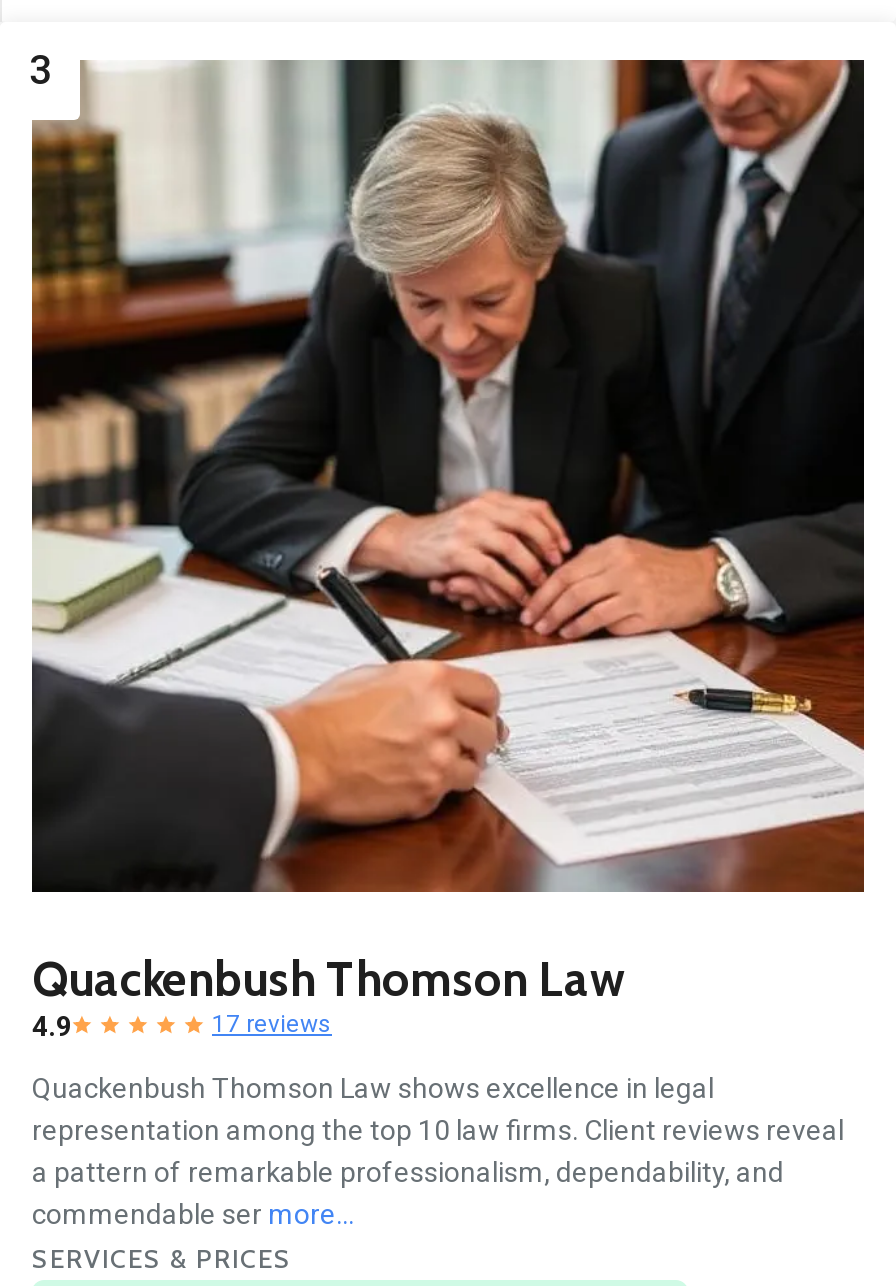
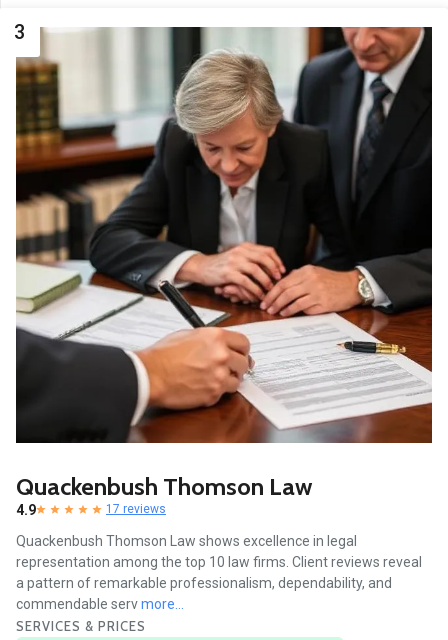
[32,1198,354,1230] commendable ser more... -> [16,596,184,612] commendable serv more...

